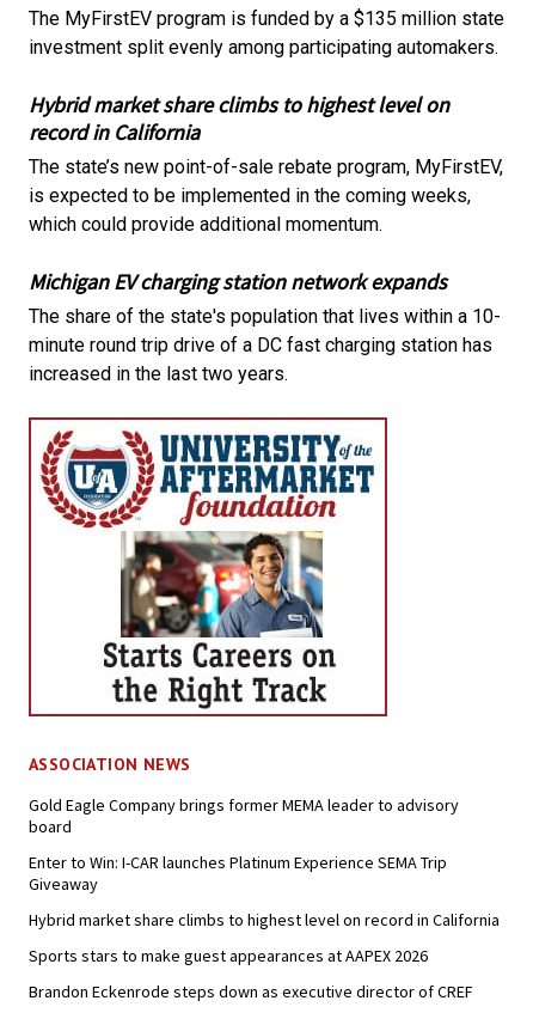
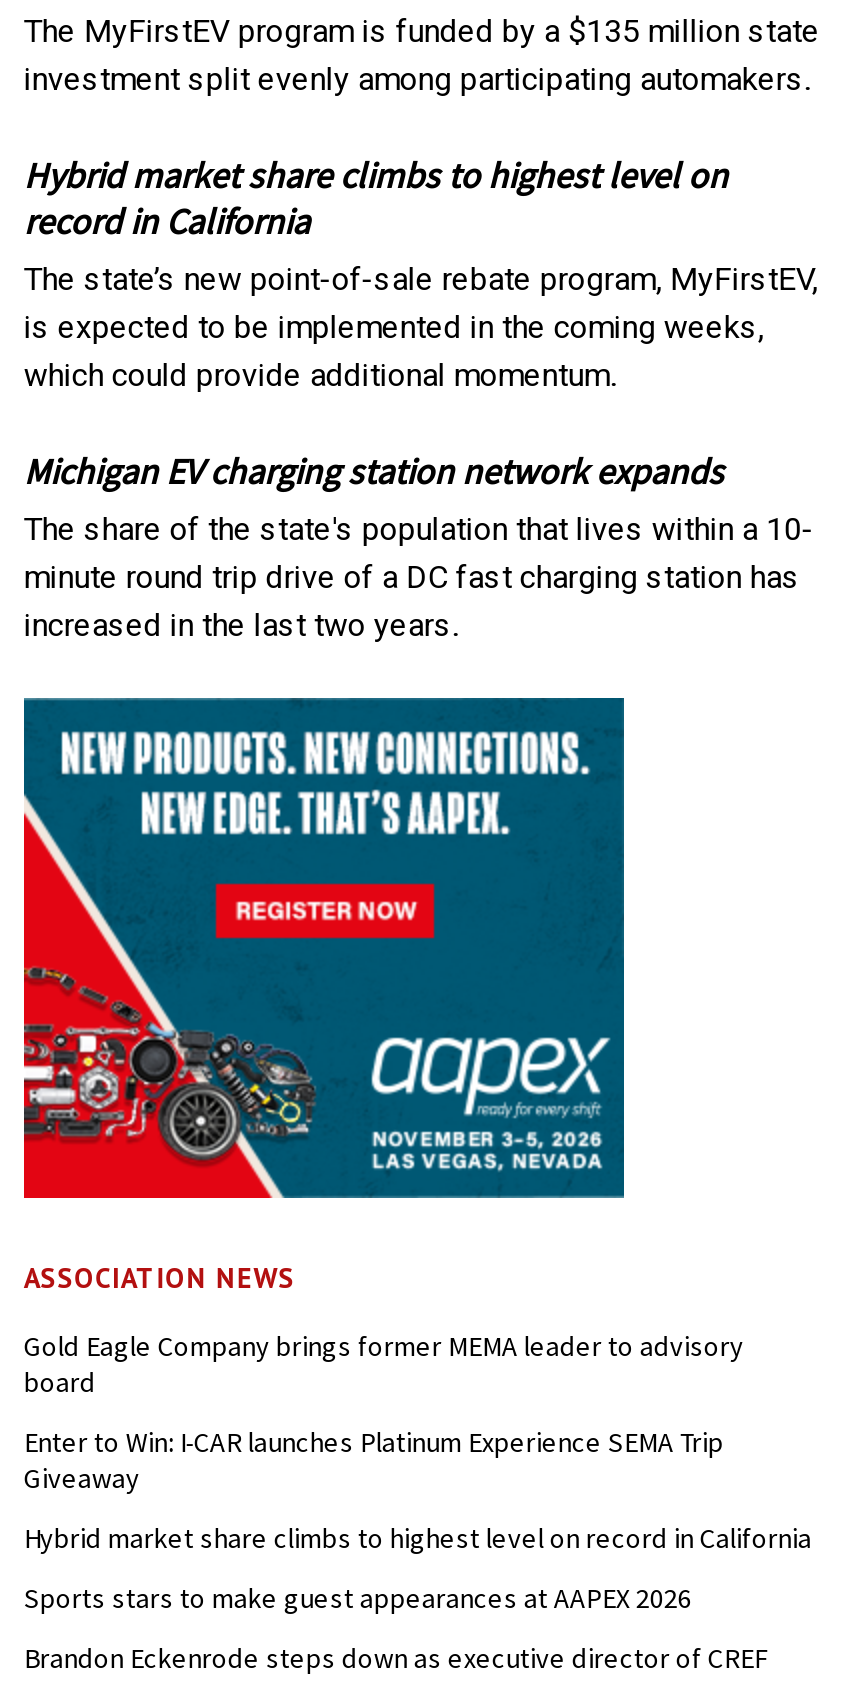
[27,416,388,718] [image] -> [22,696,626,1200] [image]

